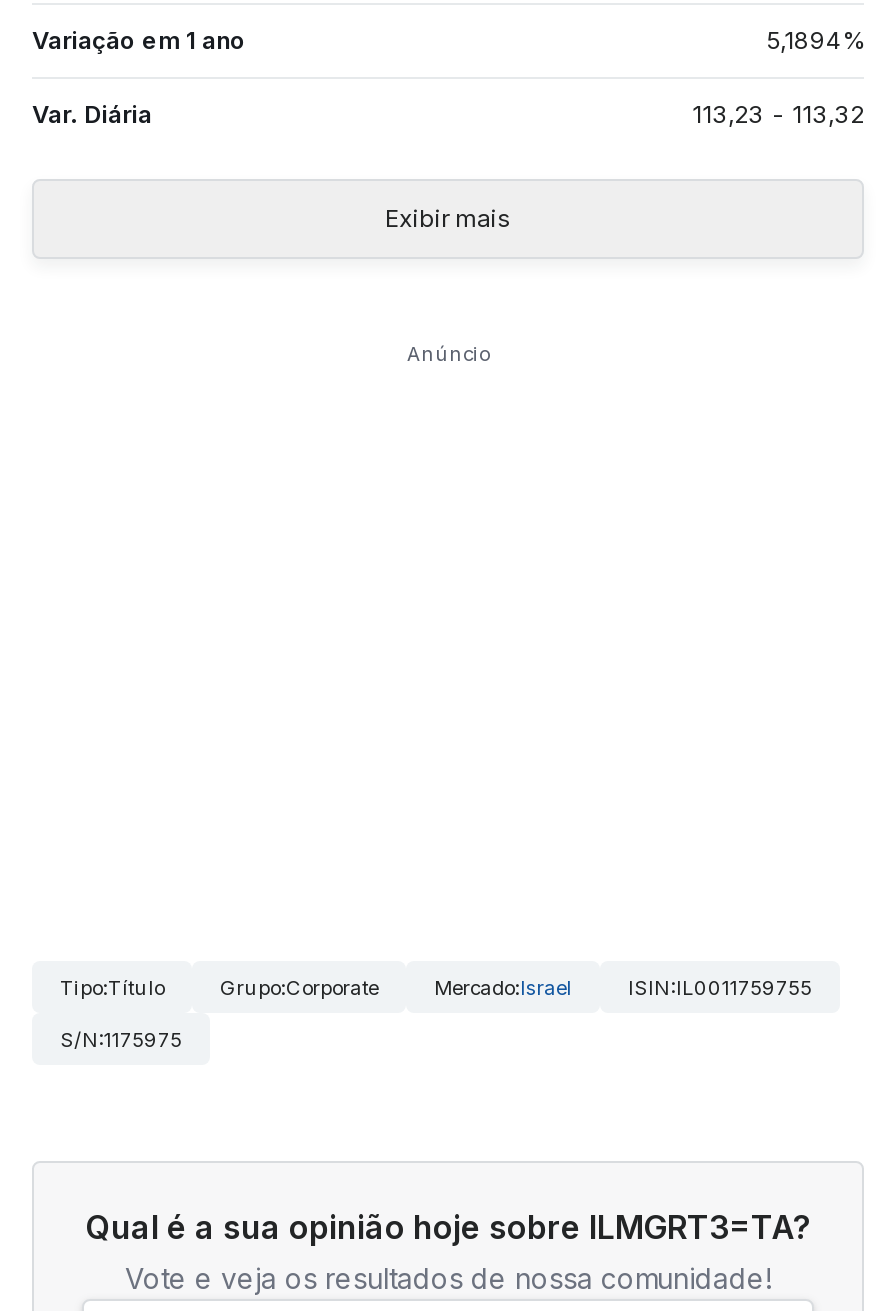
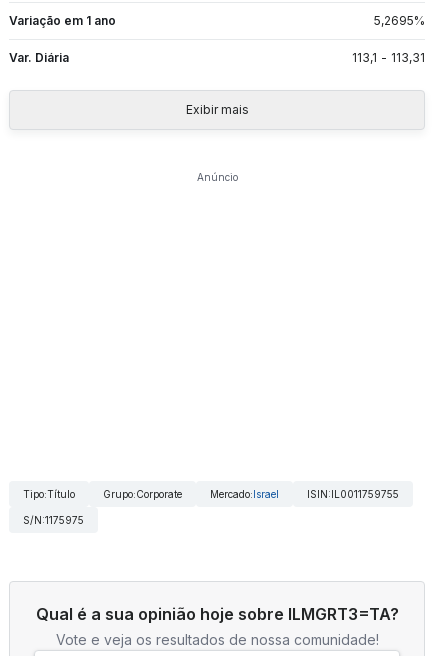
[766,25,864,55] 5,1894% -> [374,13,425,28] 5,2695%
[692,99,864,129] 113,23 - 113,32 -> [352,50,425,65] 113,1 - 113,31

